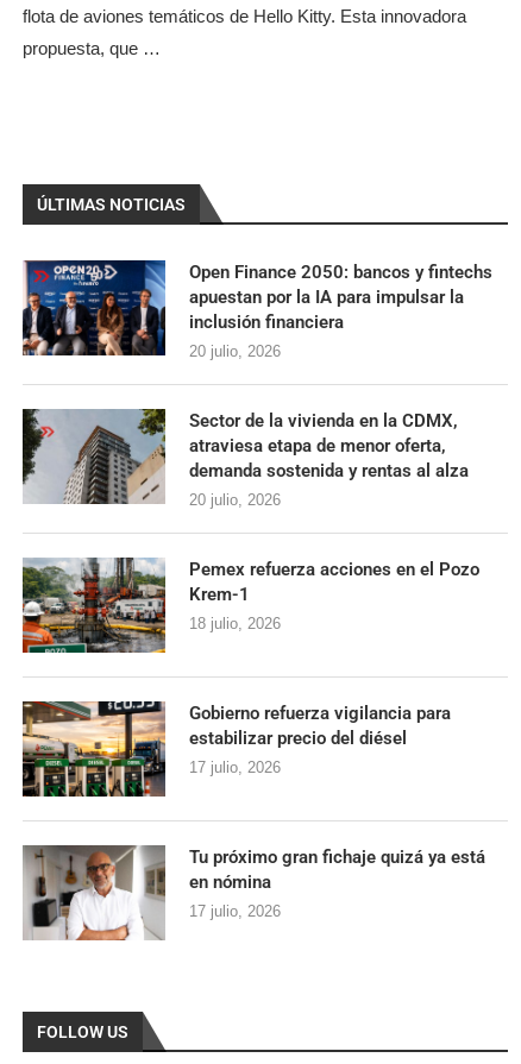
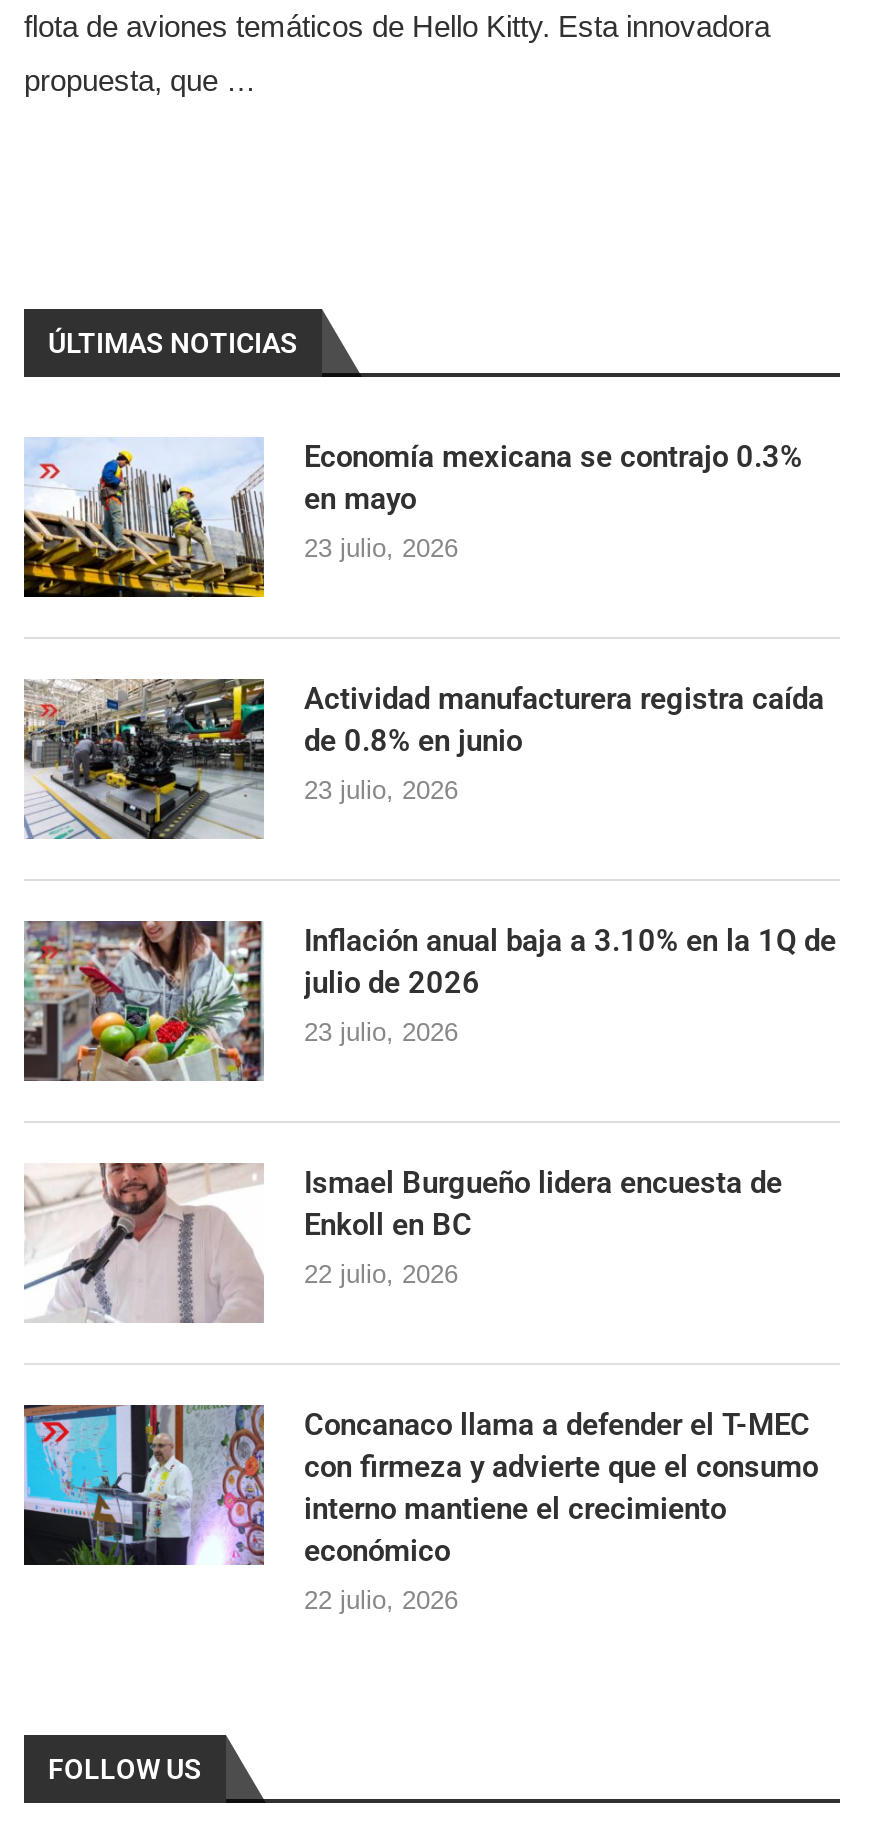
[21,259,492,360] [image] | Open Finance 2050: bancos y fintechs | apuestan por la IA para impulsar la | inclusión financiera | 20 julio, 2026 -> [22,437,802,599] [image] | Economía mexicana se contrajo 0.3% | en mayo | 23 julio, 2026
[21,404,469,509] [image] | Sector de la vivienda en la CDMX, | atraviesa etapa de menor oferta, | demanda sostenida y rentas al alza | 20 julio, 2026 -> [22,677,824,847] [image] | Actividad manufacturera registra caída | de 0.8% en junio | 23 julio, 2026
[21,548,479,654] [image] | Pemex refuerza acciones en el Pozo | Krem-1 | 18 julio, 2026 -> [24,919,836,1097] [image] | Inflación anual baja a 3.10% en la 1Q de | julio de 2026 | 23 julio, 2026
[21,692,451,798] [image] | Gobierno refuerza vigilancia para | estabilizar precio del diésel | 17 julio, 2026 -> [24,1161,782,1339] [image] | Ismael Burgueño lidera encuesta de | Enkoll en BC | 22 julio, 2026
[21,836,485,942] [image] | Tu próximo gran fichaje quizá ya está | en nómina | 17 julio, 2026 -> [22,1403,818,1615] [image] | Concanaco llama a defender el T-MEC | con firmeza y advierte que el consumo | interno mantiene el crecimiento | económico | 22 julio, 2026

